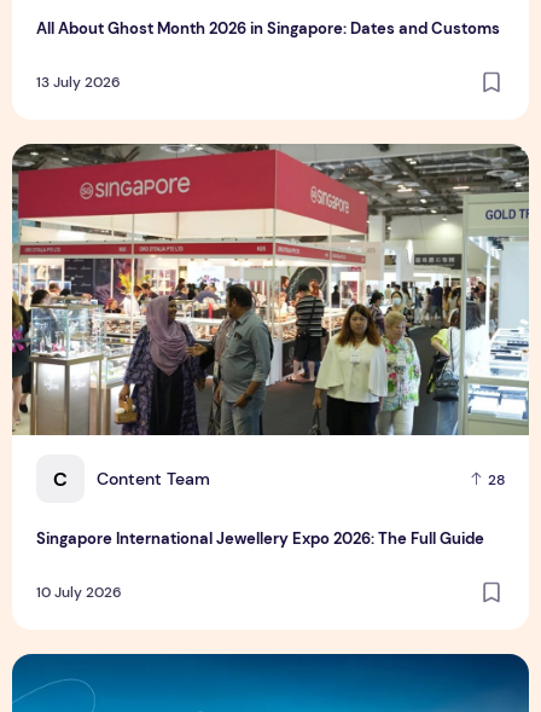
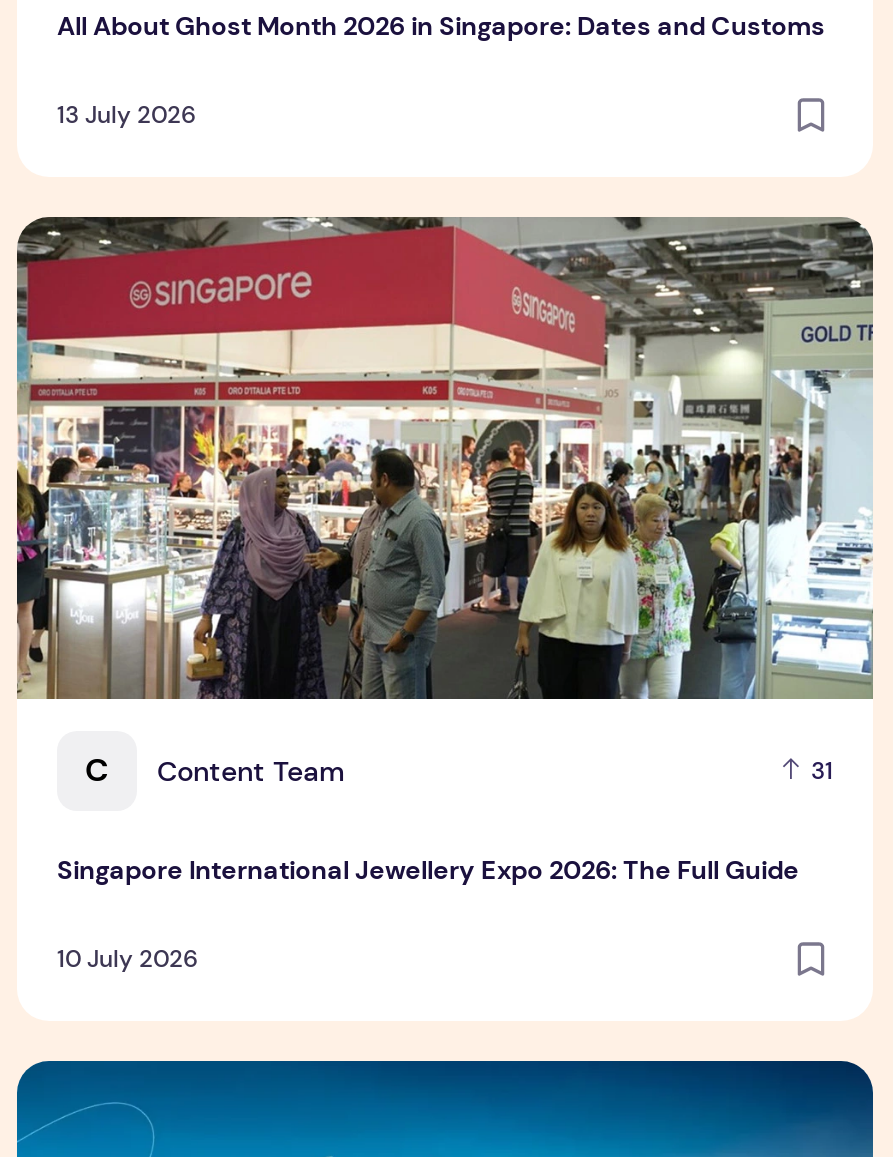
[488,470,505,489] 28 -> [811,756,833,788] 31

